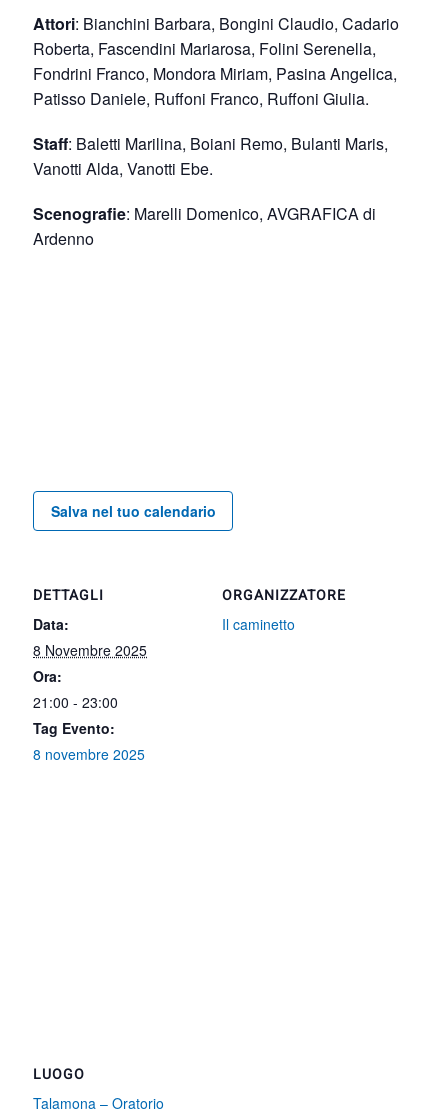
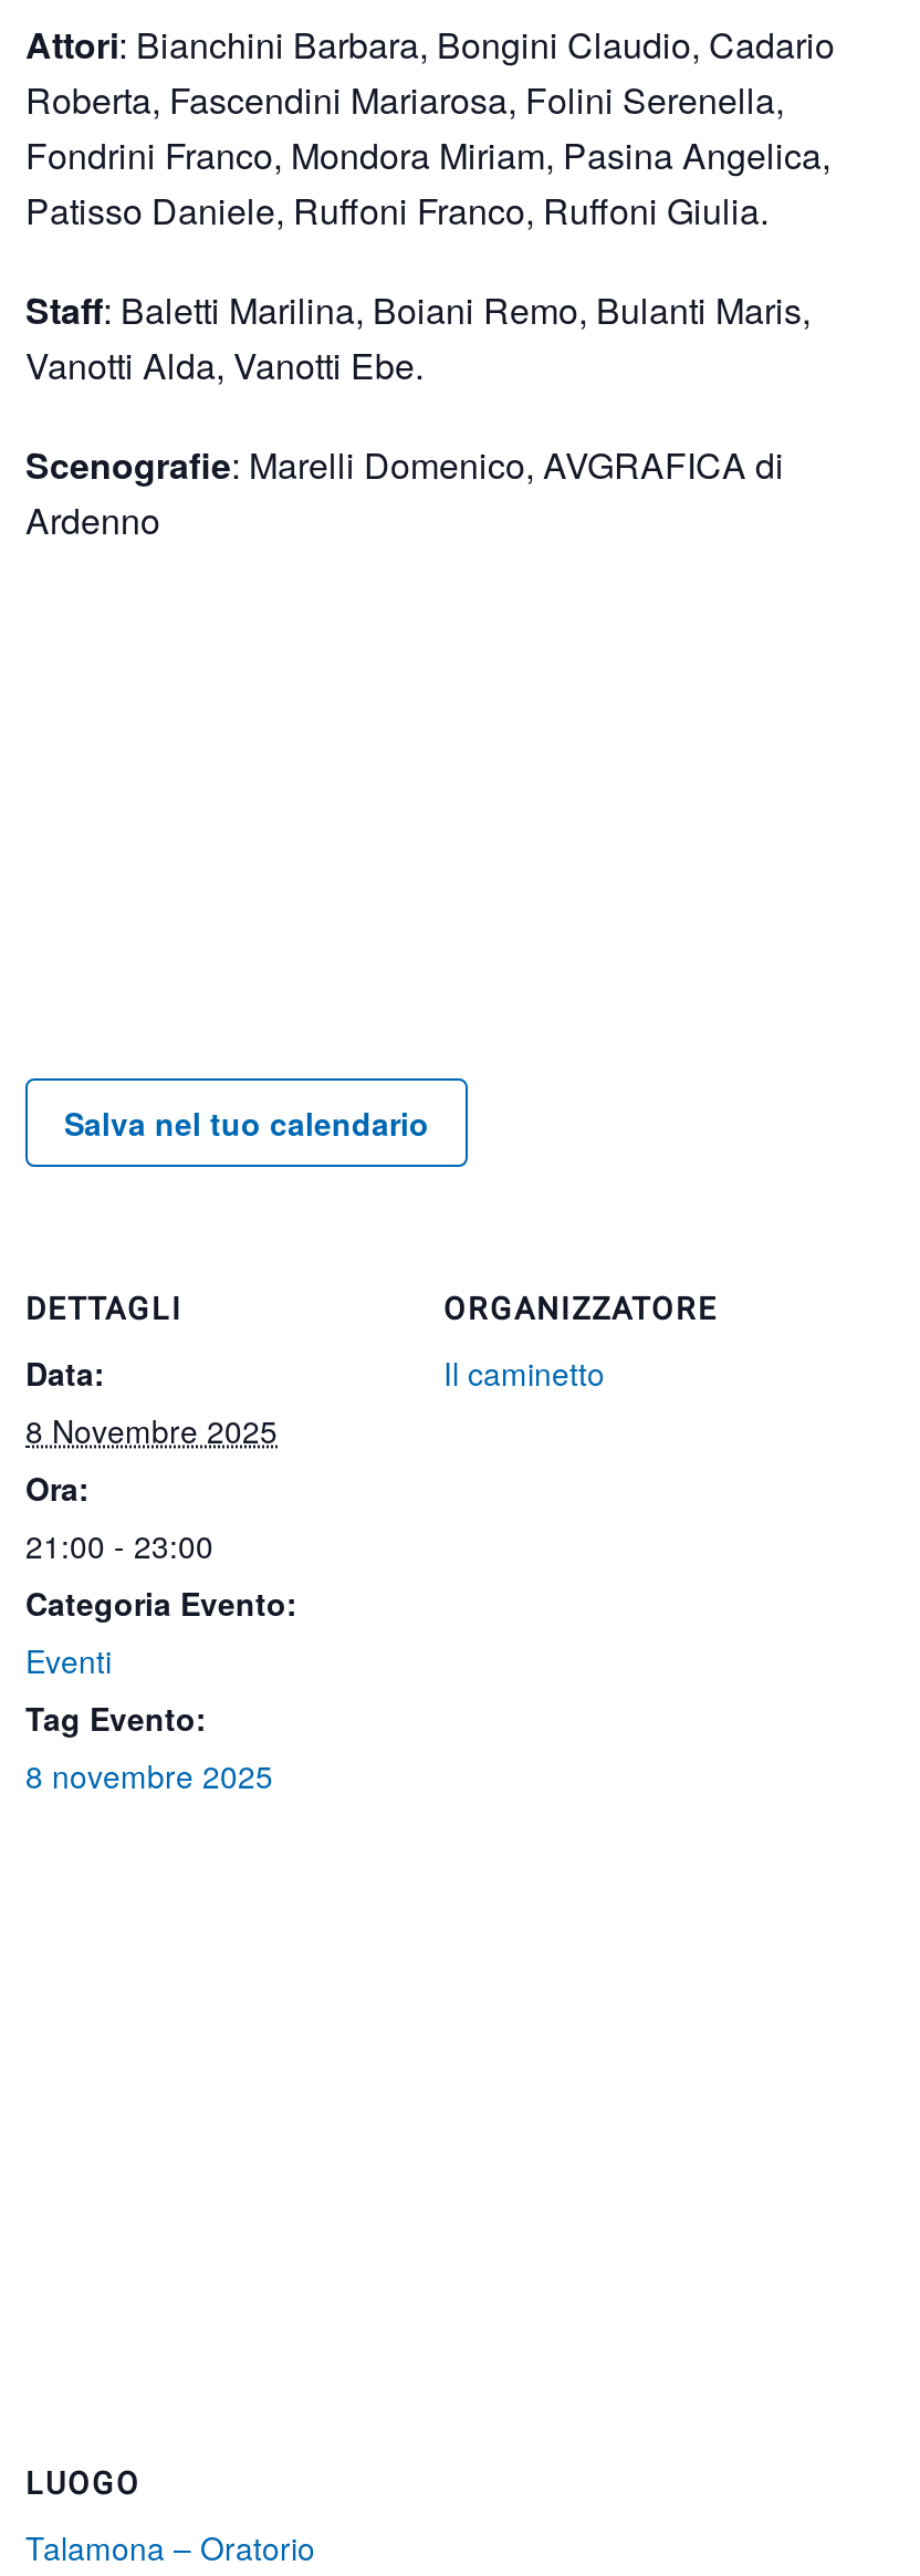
none -> [25,1581,297,1682] Categoria Evento: | Eventi

